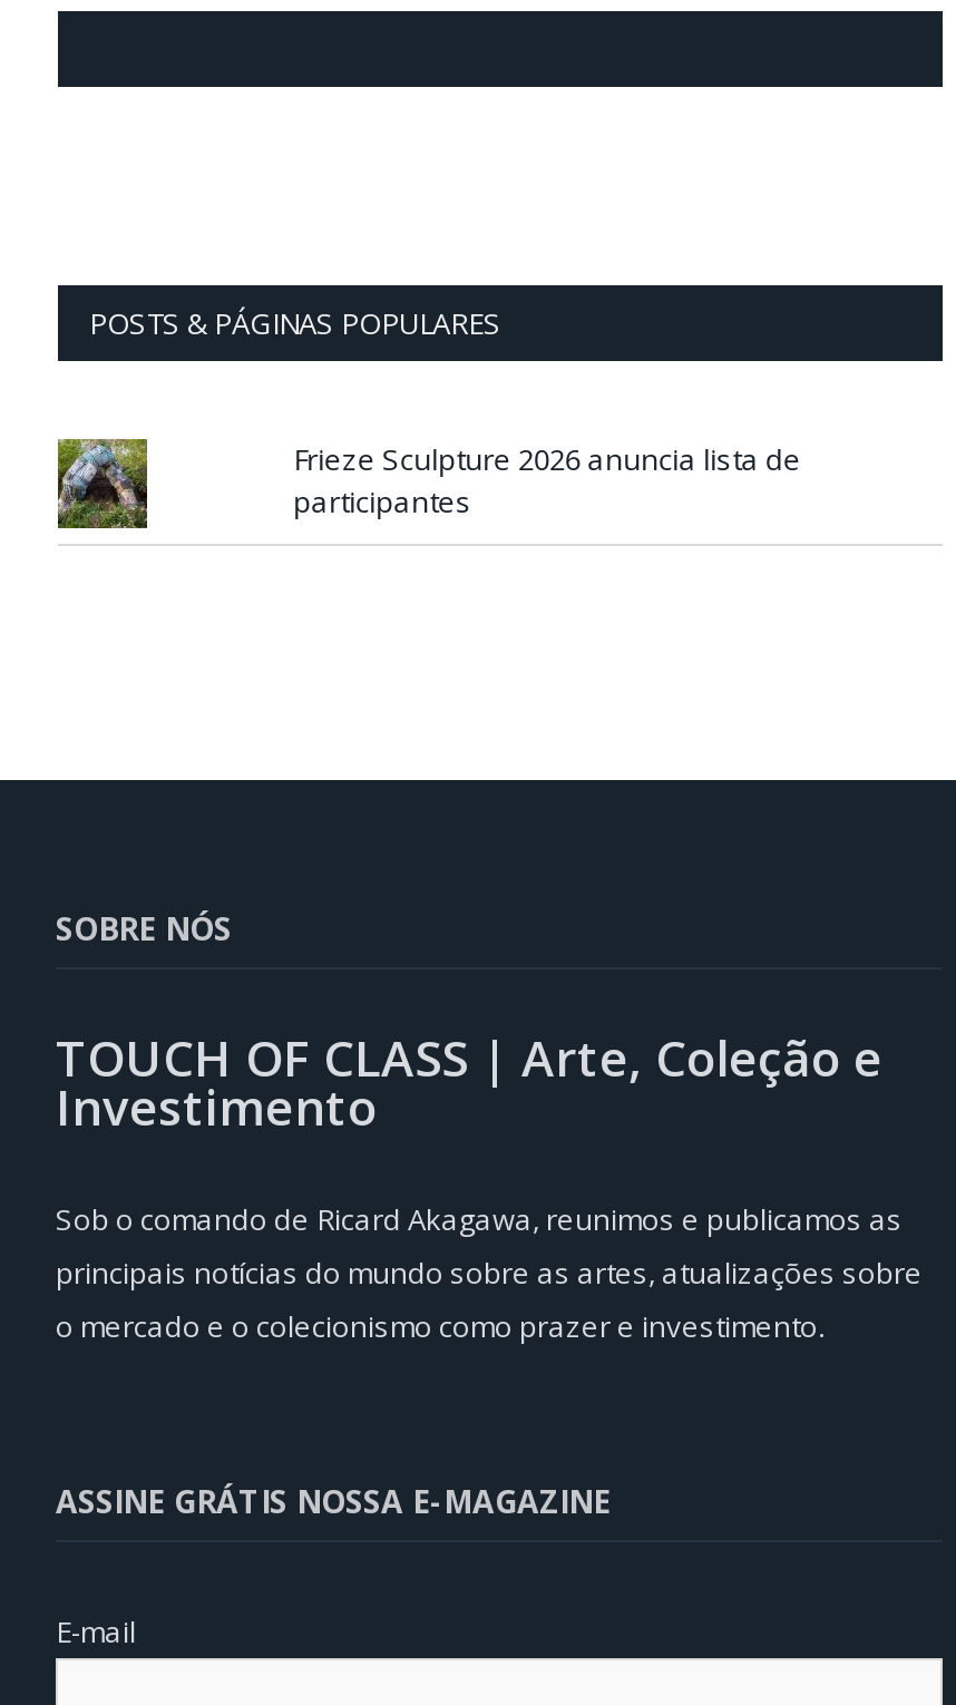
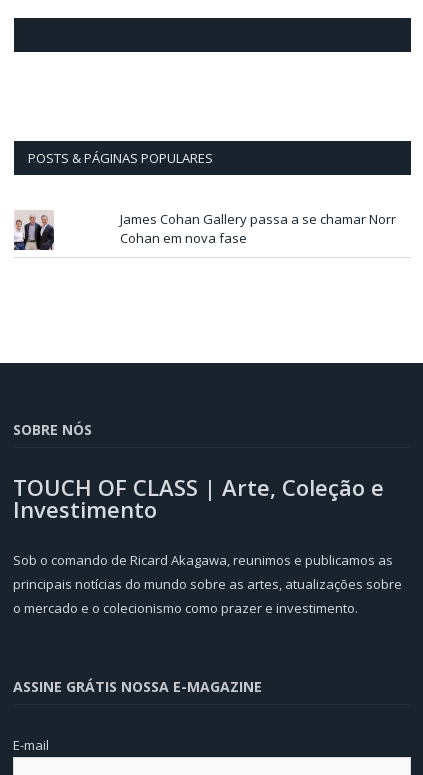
[56,437,149,528] [image] -> [14,210,54,250] [image]
[293,438,801,521] Frieze Sculpture 2026 anuncia lista de | participantes -> [120,210,396,247] James Cohan Gallery passa a se chamar Norr | Cohan em nova fase

